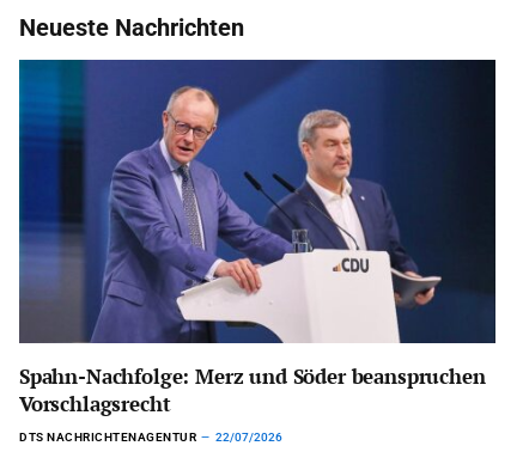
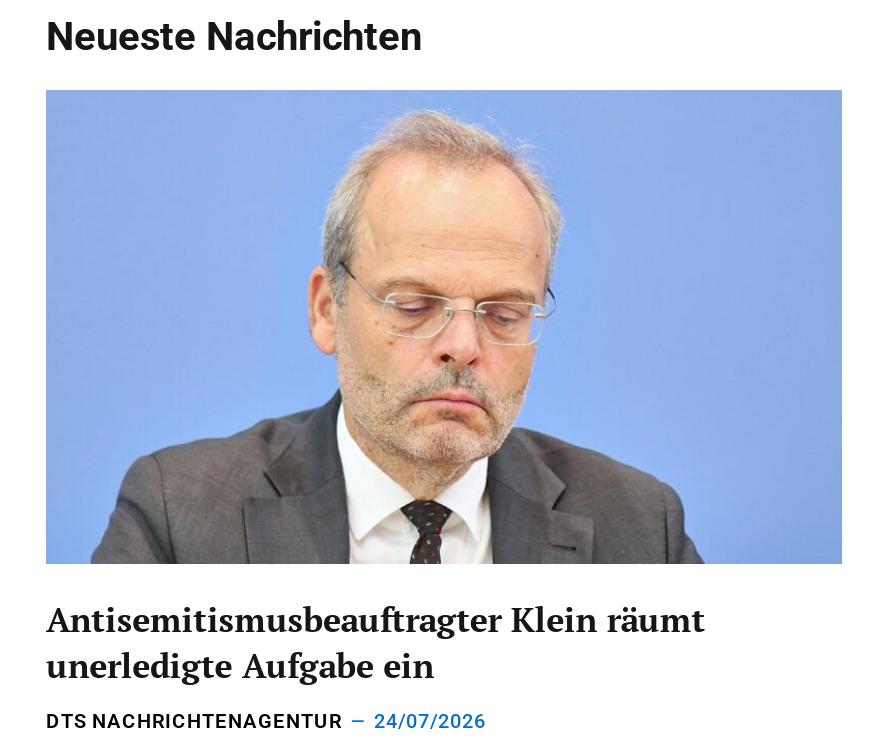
[18,59,497,417] [image] | Spahn-Nachfolge: Merz und Söder beanspruchen | Vorschlagsrecht -> [44,90,844,687] [image] | Antisemitismusbeauftragter Klein räumt | unerledigte Aufgabe ein
[19,430,282,443] DTS NACHRICHTENAGENTUR 22/07/2026 -> [46,709,486,731] DTS NACHRICHTENAGENTUR 24/07/2026

